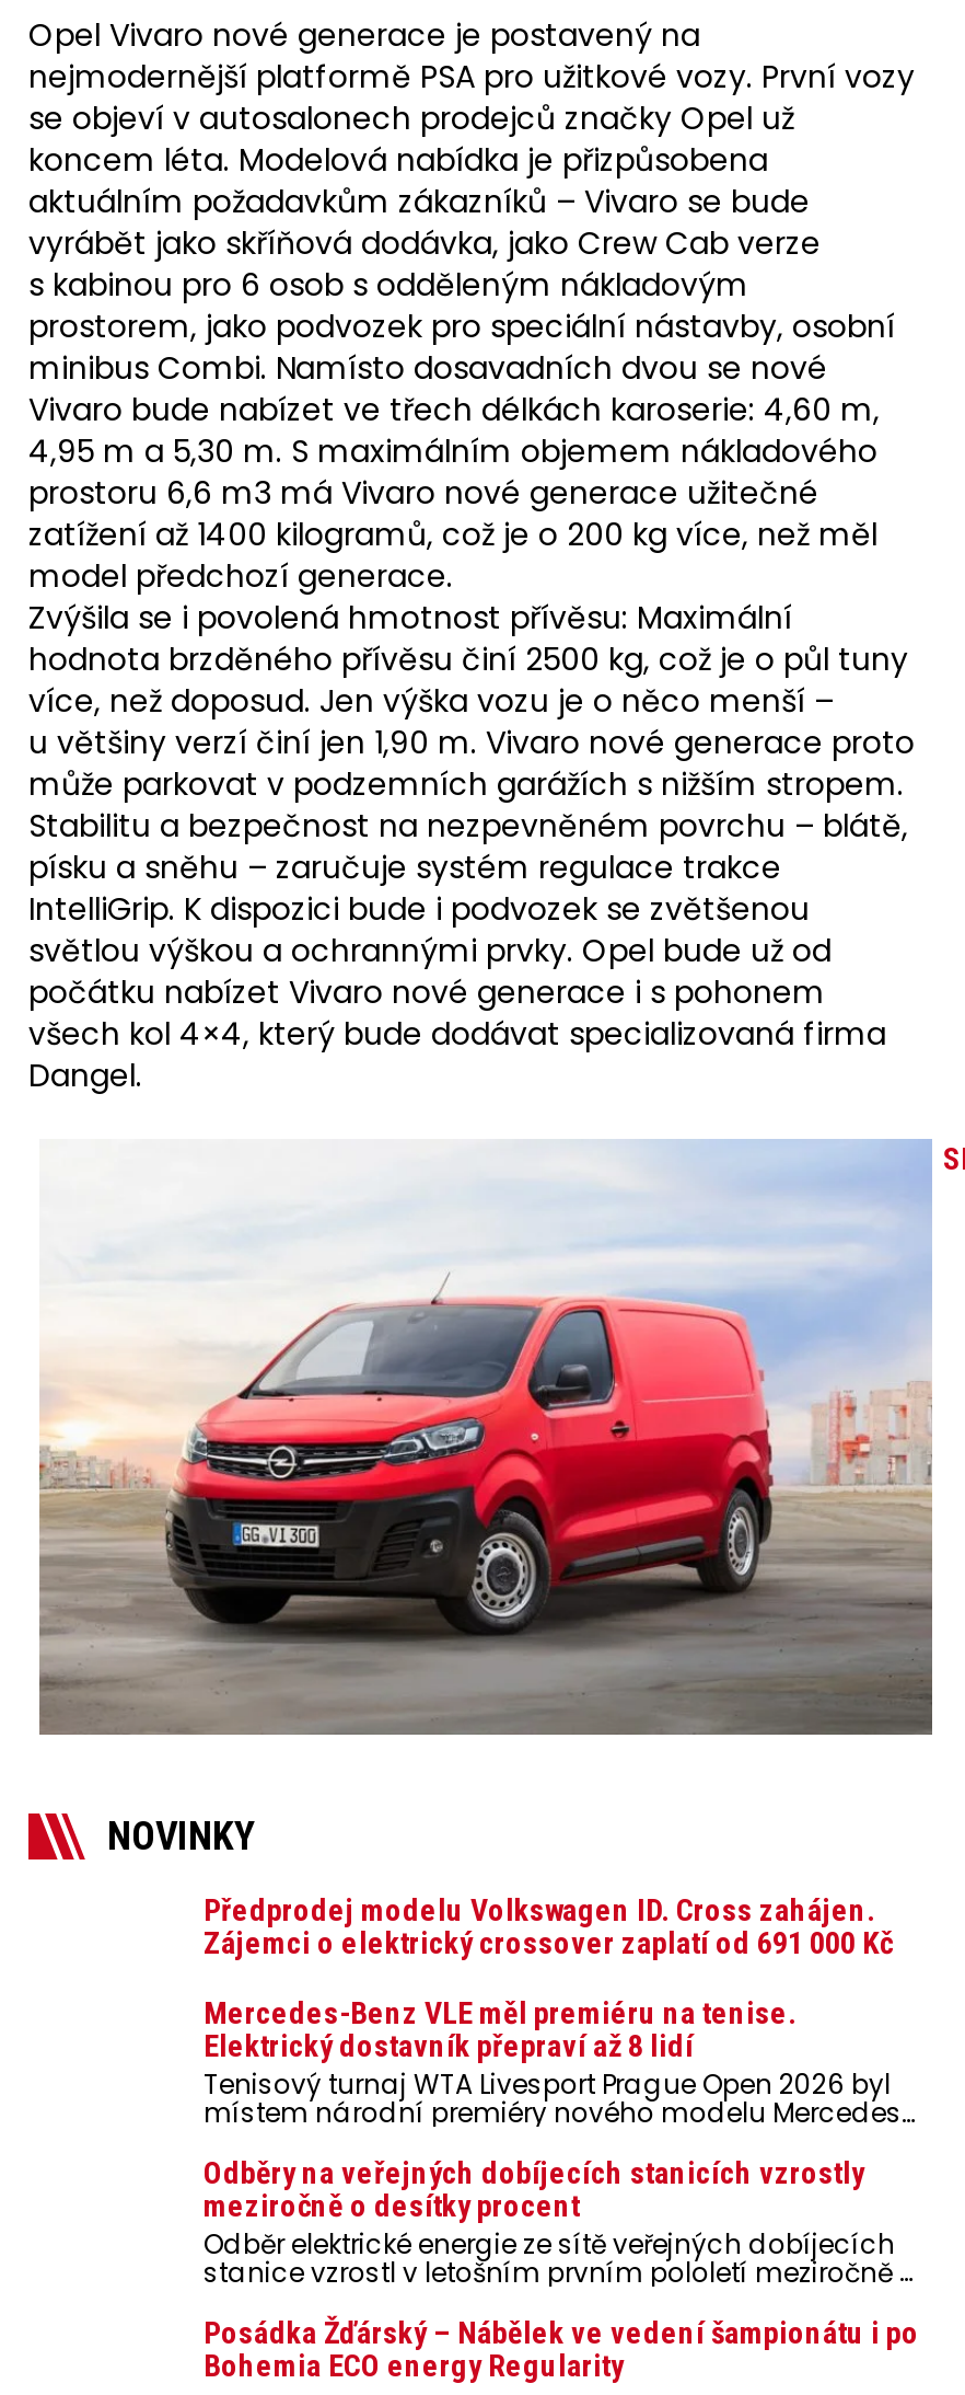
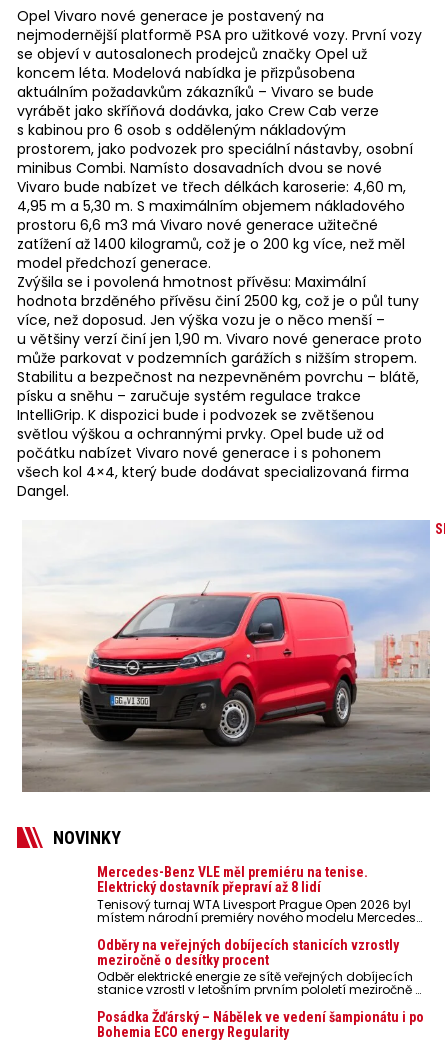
[204,1892,893,1960] Předprodej modelu Volkswagen ID. Cross zahájen. | Zájemci o elektrický crossover zaplatí od 691 000 Kč -> none

